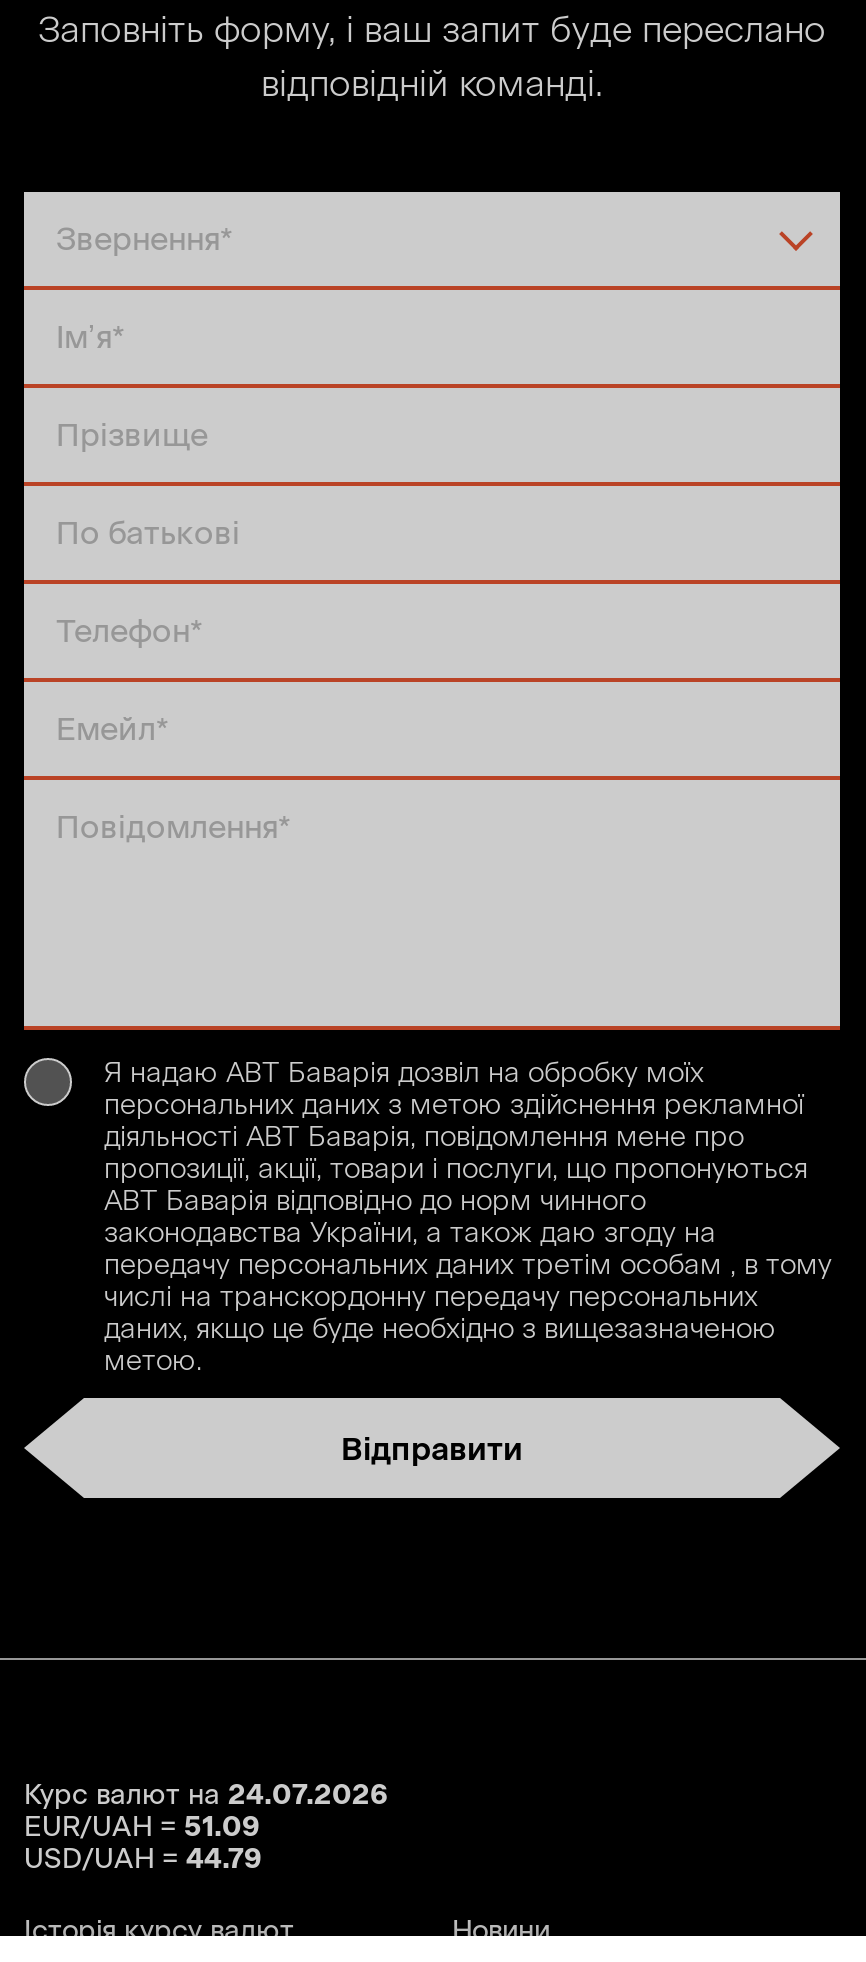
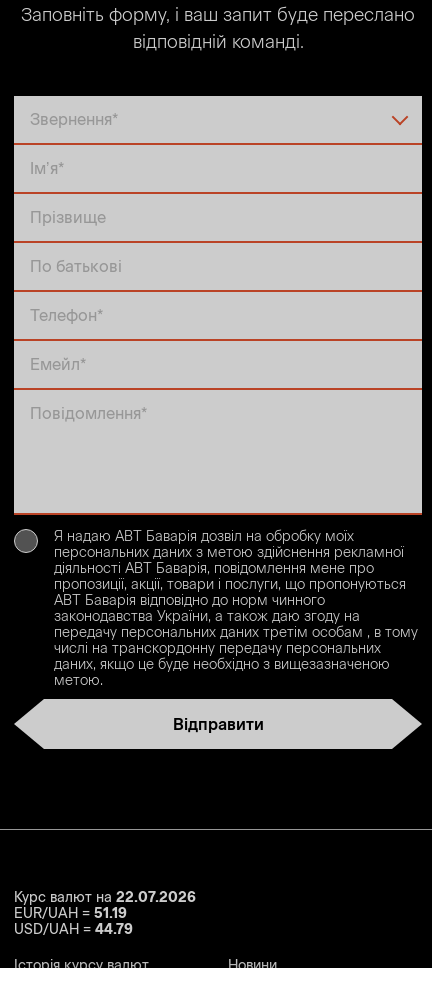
[24,1778,388,1812] Курс валют на 24.07.2026 -> [14,889,196,906] Курс валют на 22.07.2026
[24,1810,260,1844] EUR/UAH = 51.09 -> [14,905,127,922] EUR/UAH = 51.19

